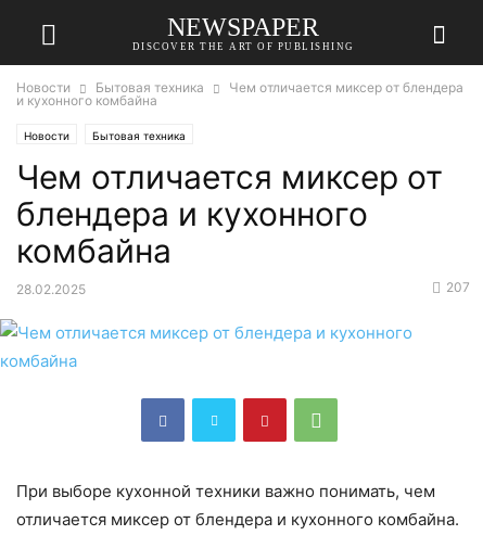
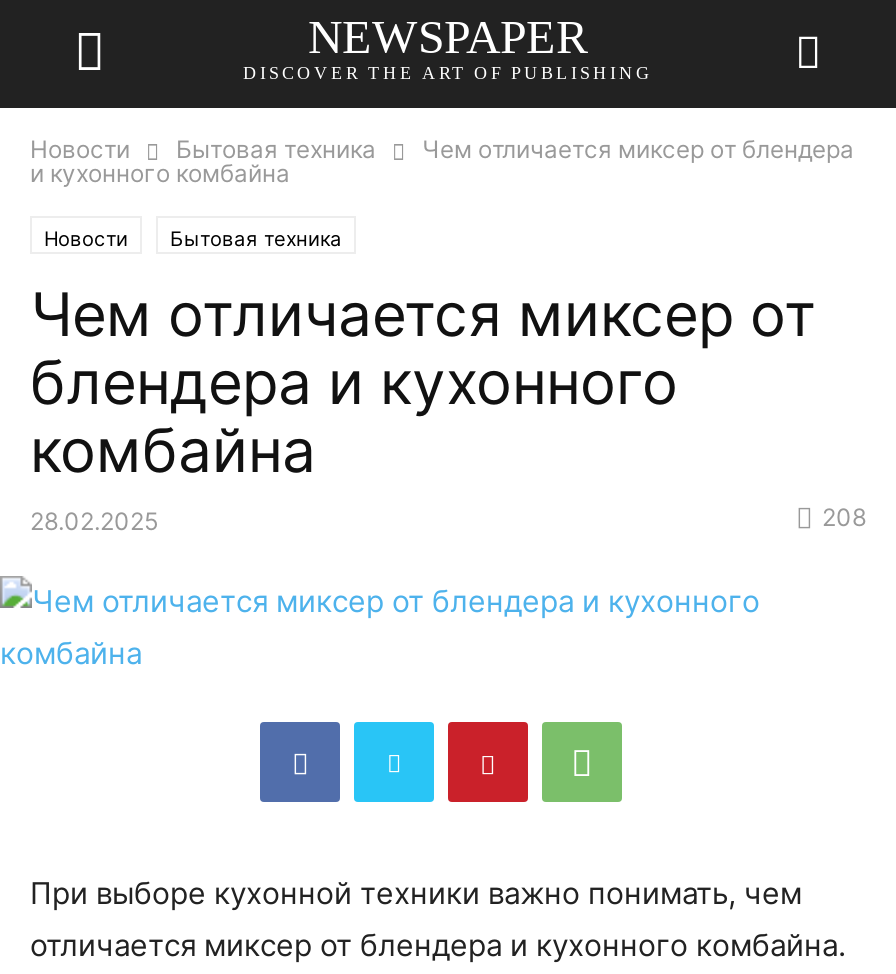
[446,279,470,295] 207 -> [822,502,866,532] 208

